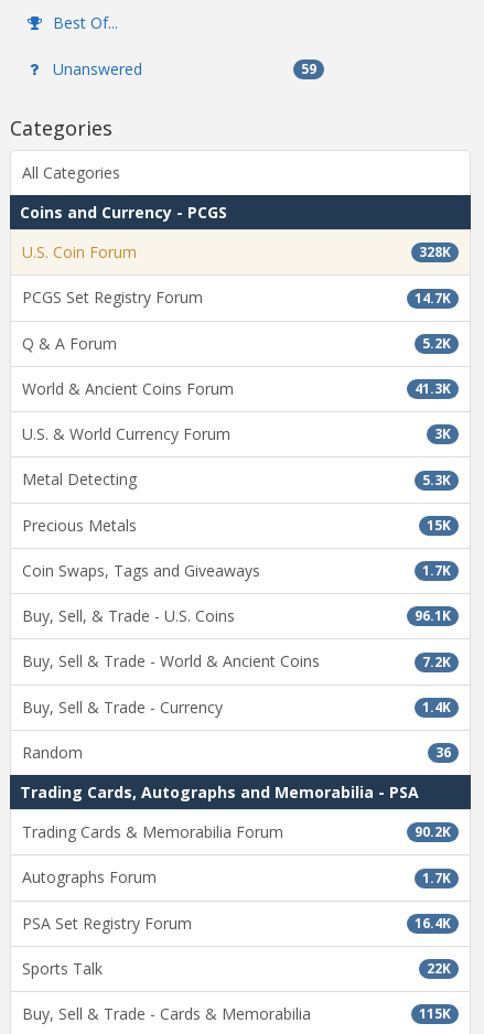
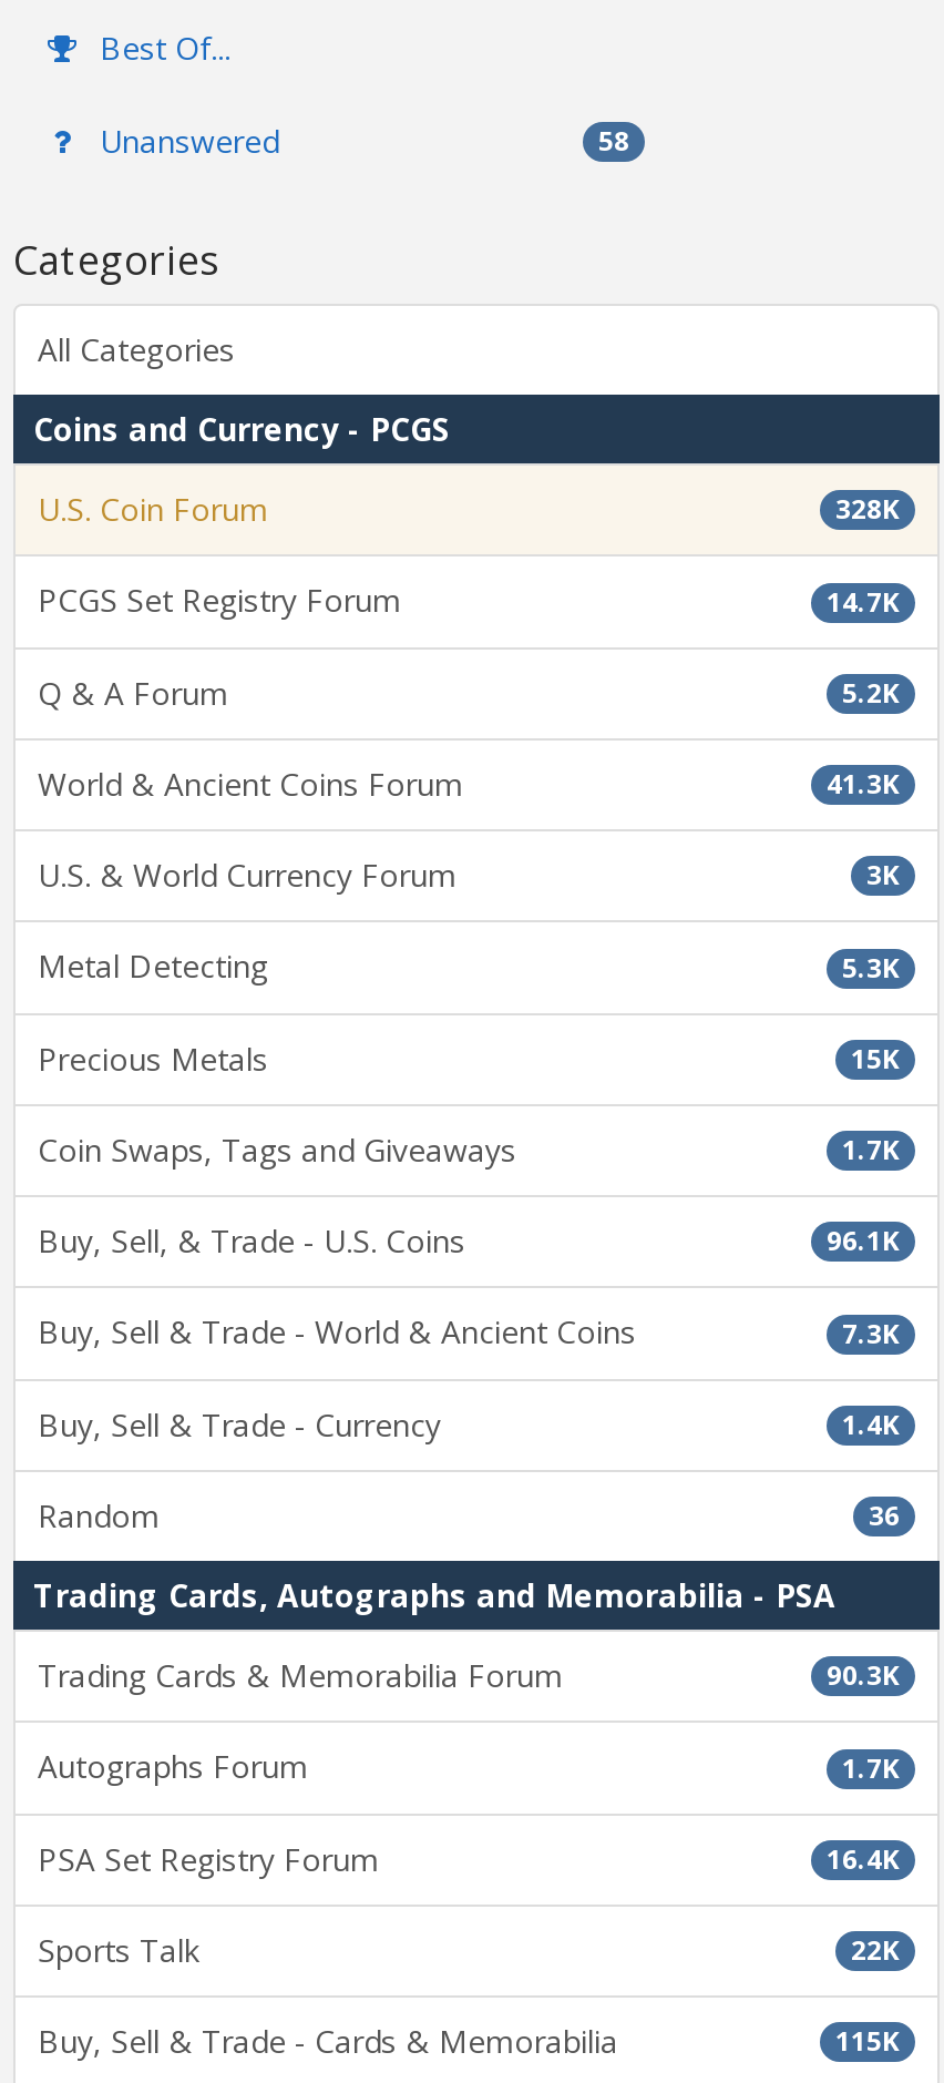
[301,60,316,78] 59 -> [598,122,629,160] 58
[422,652,451,671] 7.2K -> [842,1314,900,1351] 7.3K
[415,823,451,841] 90.2K -> [827,1657,900,1694] 90.3K

